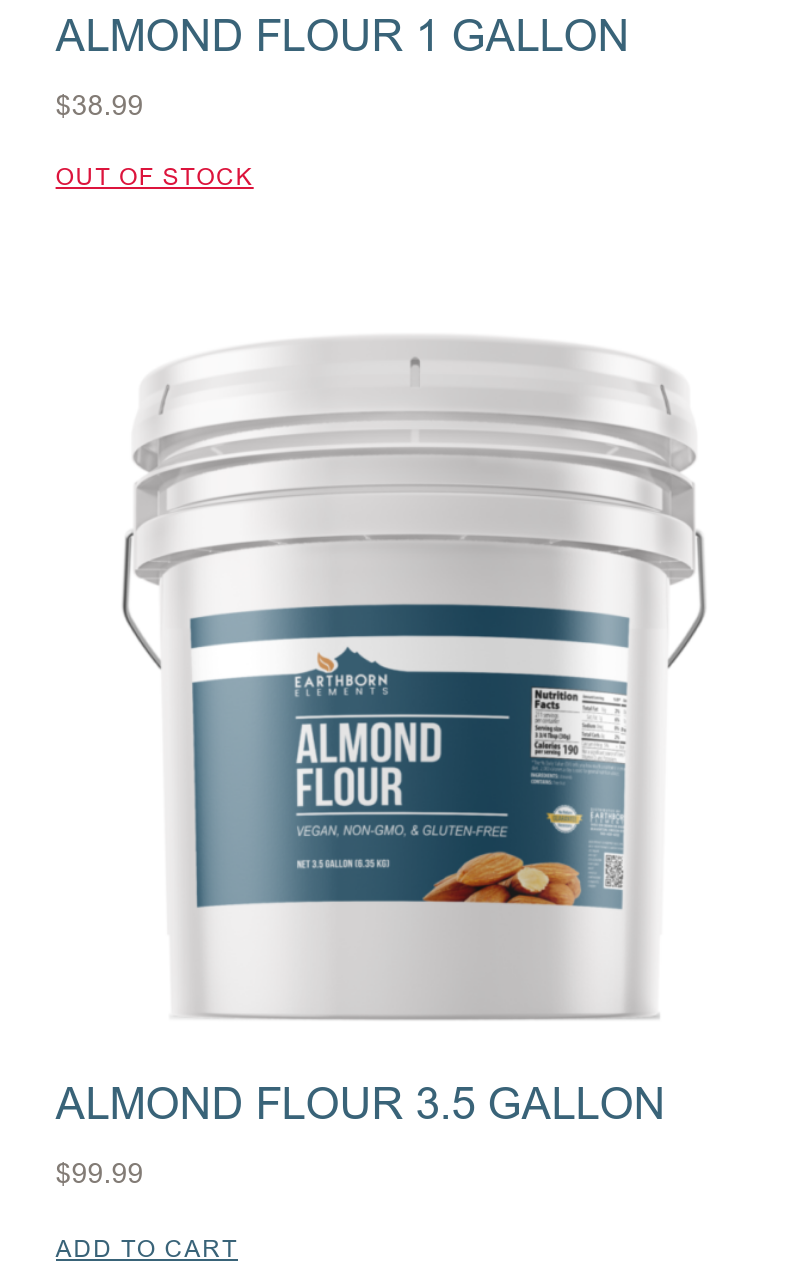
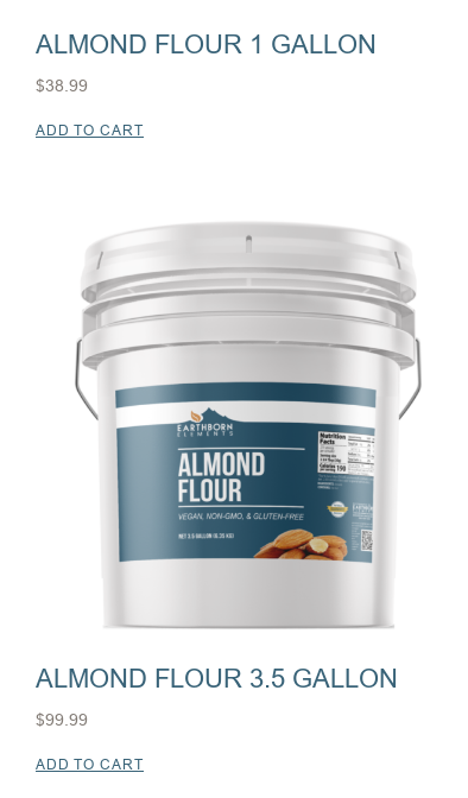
none -> [35,121,144,139] ADD TO CART

